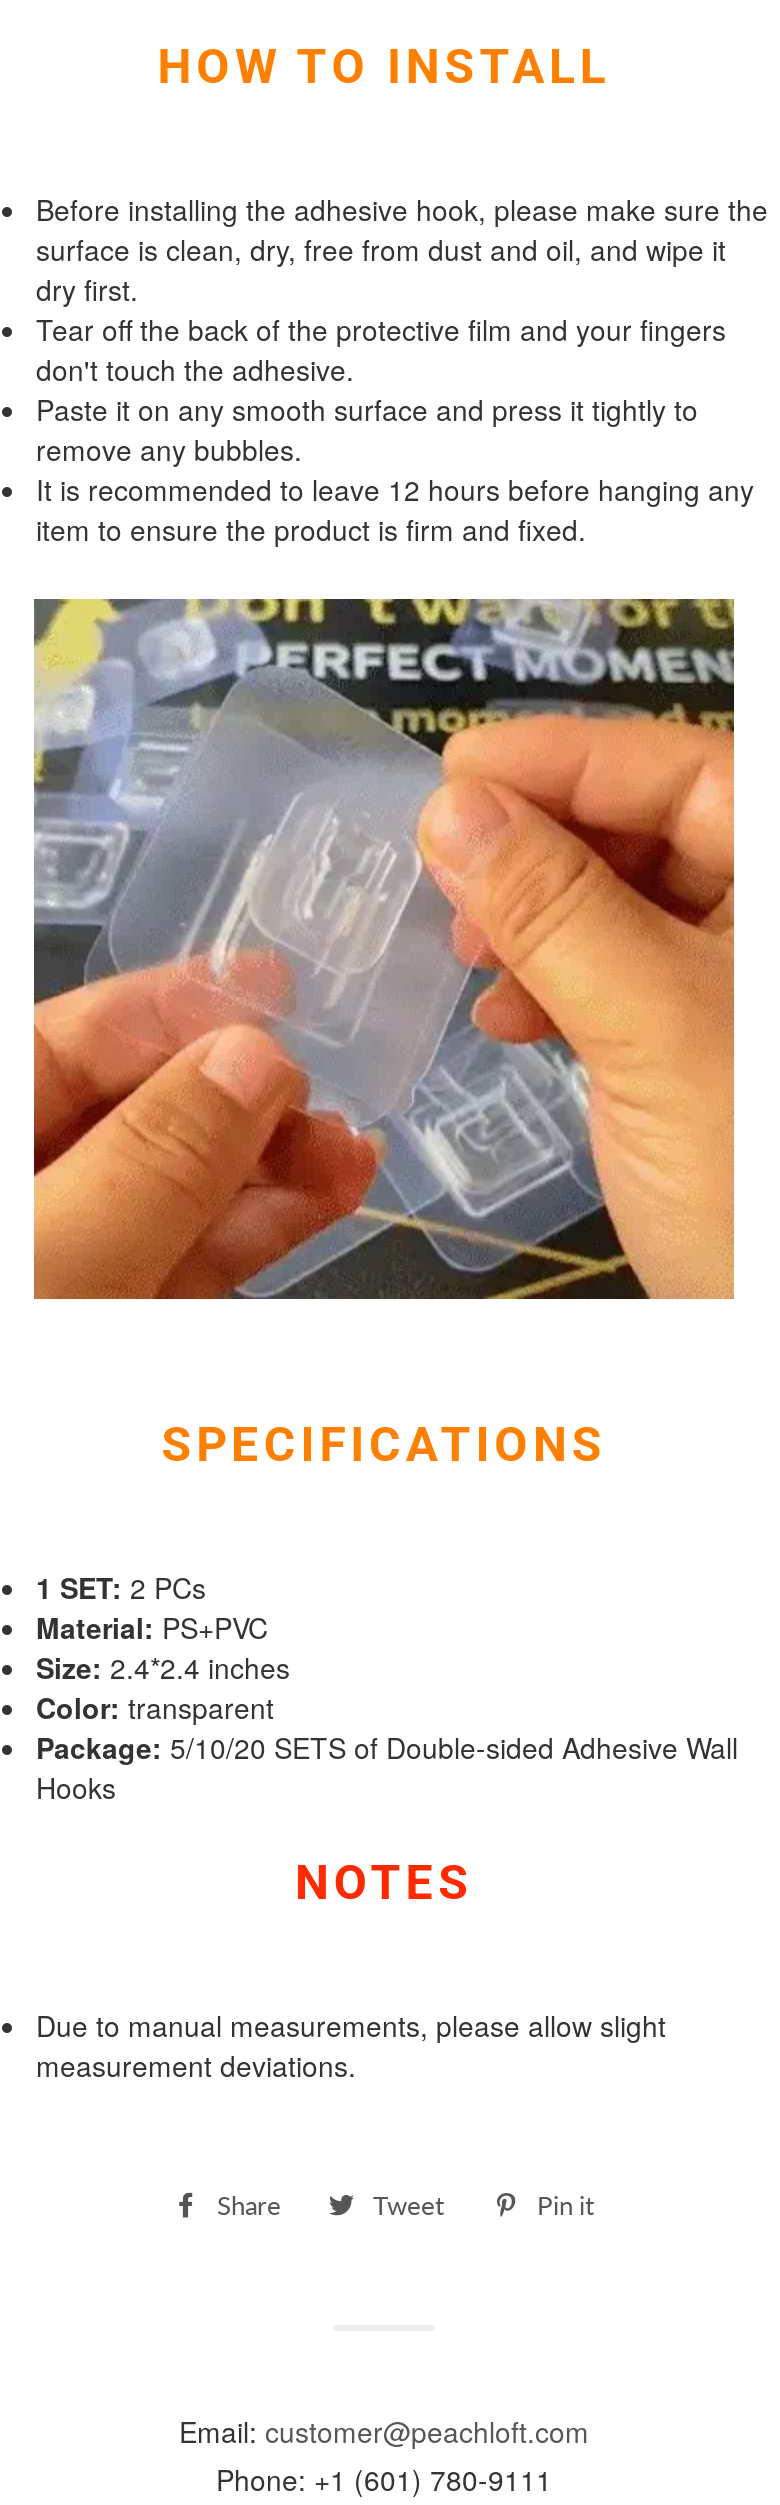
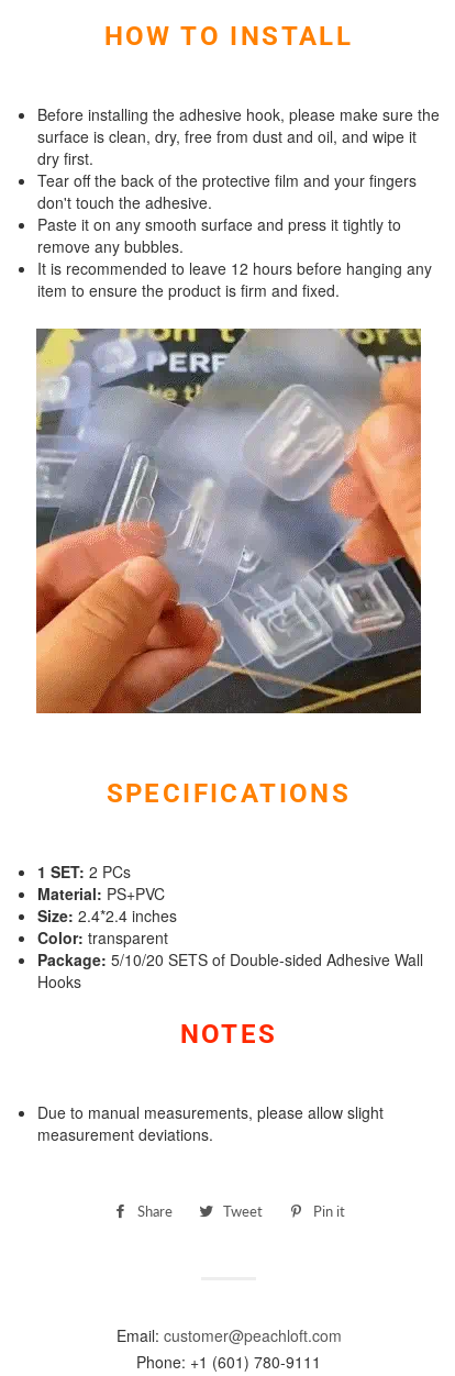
[32,599,736,1301] [image] -> [35,329,422,714] [image]

